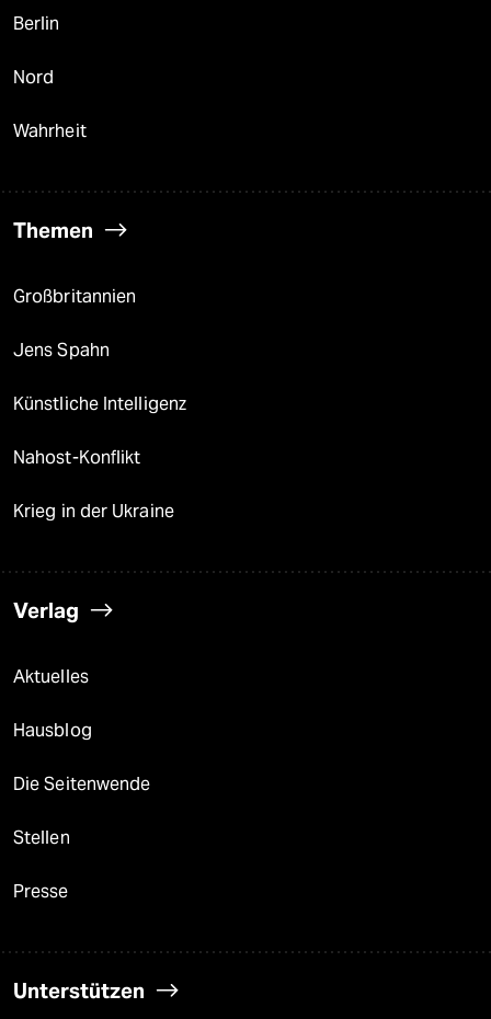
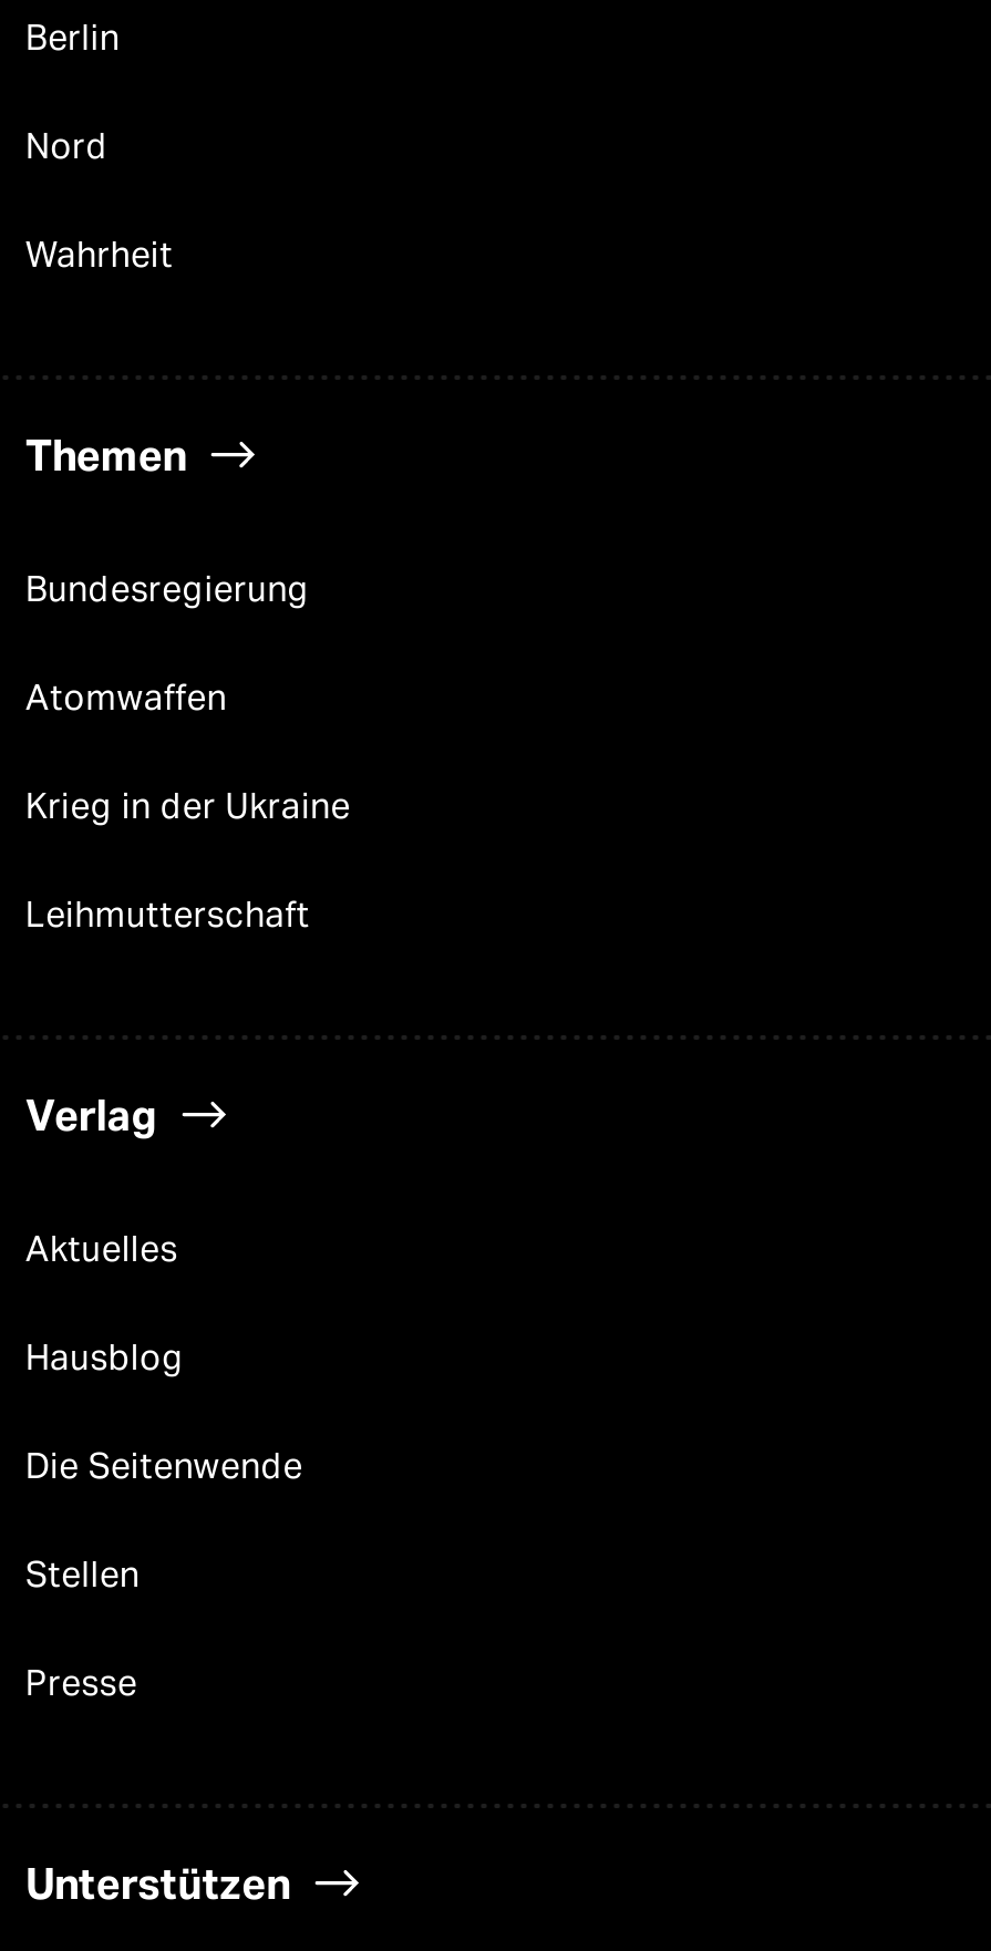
[13,286,186,468] Großbritannien | Jens Spahn | Künstliche Intelligenz | Nahost-Konflikt -> [25,568,310,719] Bundesregierung | Atomwaffen
moved [13,501,174,522] -> [25,785,351,827]: Krieg in der Ukraine
none -> [25,894,310,936] Leihmutterschaft

